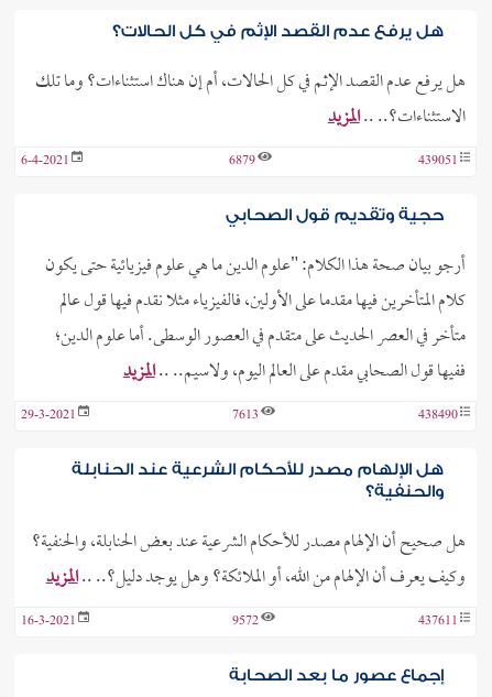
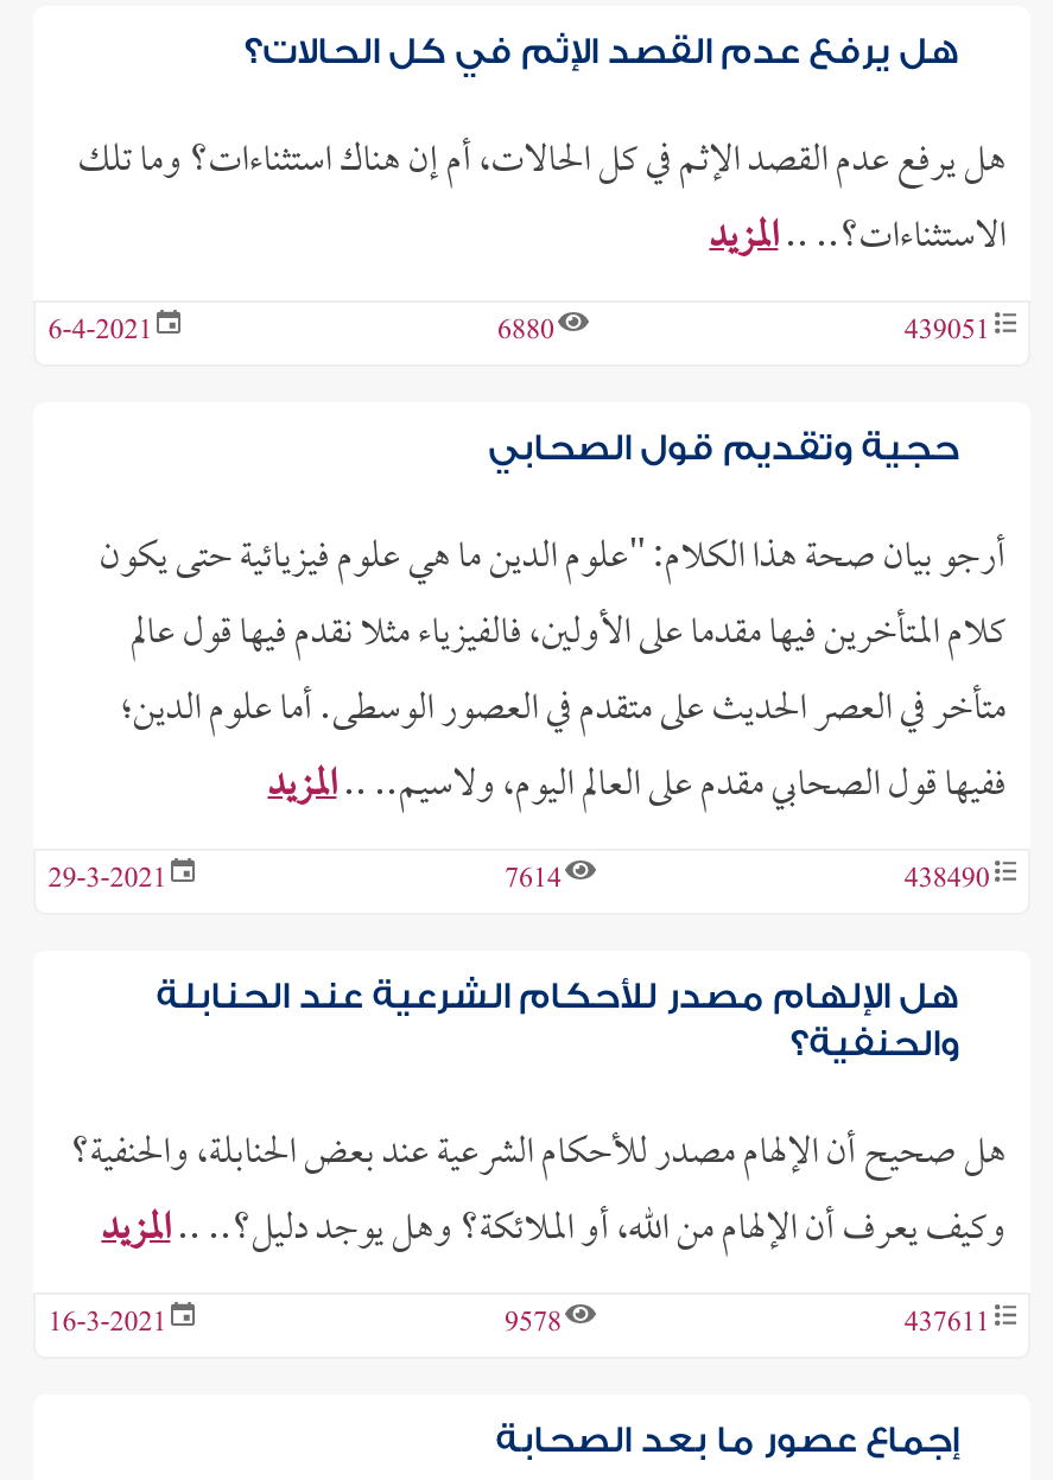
[229,150,256,174] 6879 -> [497,307,554,359] 6880
[233,404,259,428] 7613 -> [505,855,562,908] 7614
[233,610,259,634] 9572 -> [505,1299,562,1352] 9578

